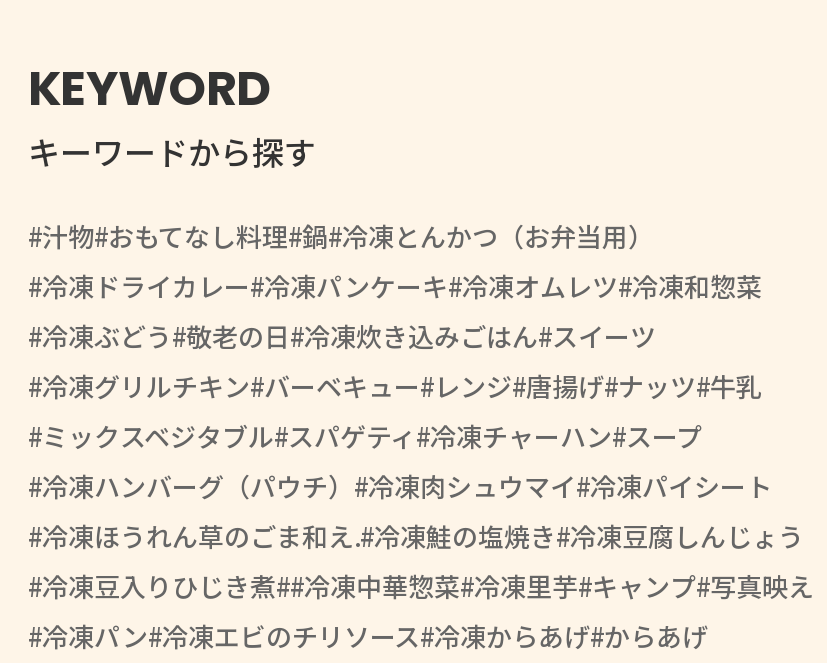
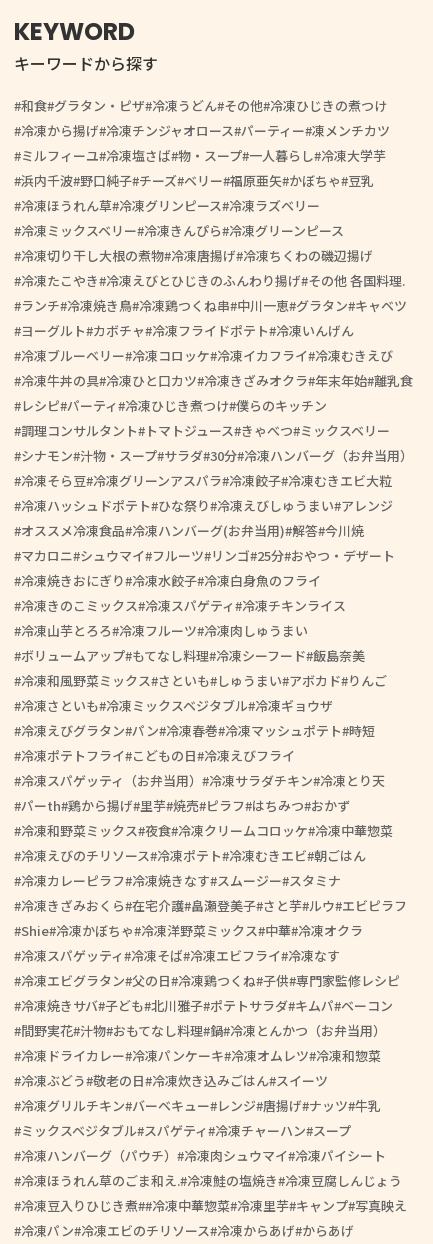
[42,217,654,255] 汁物 おもてなし料理 鍋 冷凍とんかつ（お弁当用） -> [21,96,413,1040] 和食 グラタン・ピザ 冷凍うどん その他 冷凍ひじきの煮つけ | 冷凍から揚げ 冷凍チンジャオロース パーティー 凍メンチカツ | ミルフィーユ 冷凍塩さば 物・スープ 一人暮らし 冷凍大学芋 | 浜内千波 野口純子 チーズ ベリー 福原亜矢 かぼちゃ 豆乳 | 冷凍ほうれん草 冷凍グリンピース 冷凍ラズベリー | 冷凍ミックスベリー 冷凍きんぴら 冷凍グリーンピース | 冷凍切り干し大根の煮物 冷凍唐揚げ 冷凍ちくわの磯辺揚げ | 冷凍たこやき 冷凍えびとひじきのふんわり揚げ その他 各国料理. | ランチ 冷凍焼き鳥 冷凍鶏つくね串 中川一恵 グラタン キャベツ | ヨーグルト カボチャ 冷凍フライドポテト 冷凍いんげん | 冷凍ブルーベリー 冷凍コロッケ 冷凍イカフライ 冷凍むきえび | 冷凍牛丼の具 冷凍ひと口カツ 冷凍きざみオクラ 年末年始 離乳食 | レシピ パーティ 冷凍ひじき煮つけ 僕らのキッチン | 調理コンサルタント トマトジュース きゃべつ ミックスベリー | シナモン 汁物・スープ サラダ 30分 冷凍ハンバーグ（お弁当用） | 冷凍そら豆 冷凍グリーンアスパラ 冷凍餃子 冷凍むきエビ大粒 | 冷凍ハッシュドポテト ひな祭り 冷凍えびしゅうまい アレンジ | オススメ冷凍食品 冷凍ハンバーグ(お弁当用) 解答 今川焼 | マカロニ シュウマイ フルーツ リンゴ 25分 おやつ・デザート | 冷凍焼きおにぎり 冷凍水餃子 冷凍白身魚のフライ | 冷凍きのこミックス 冷凍スパゲティ 冷凍チキンライス | 冷凍山芋とろろ 冷凍フルーツ 冷凍肉しゅうまい | ボリュームアップ もてなし料理 冷凍シーフード 飯島奈美 | 冷凍和風野菜ミックス さといも しゅうまい アボカド りんご | 冷凍さといも 冷凍ミックスベジタブル 冷凍ギョウザ | 冷凍えびグラタン パン 冷凍春巻 冷凍マッシュポテト 時短 | 冷凍ポテトフライ こどもの日 冷凍えびフライ | 冷凍スパゲッティ（お弁当用） 冷凍サラダチキン 冷凍とり天 | パーth 鶏から揚げ 里芋 焼売 ピラフ はちみつ おかず | 冷凍和野菜ミックス 夜食 冷凍クリームコロッケ 冷凍中華惣菜 | 冷凍えびのチリソース 冷凍ポテト 冷凍むきエビ 朝ごはん | 冷凍カレーピラフ 冷凍焼きなす スムージー スタミナ | 冷凍きざみおくら 在宅介護 畠瀬登美子 さと芋 ルウ エビピラフ | Shie 冷凍かぼちゃ 冷凍洋野菜ミックス 中華 冷凍オクラ | 冷凍スパゲッティ 冷凍そば 冷凍エビフライ 冷凍なす | 冷凍エビグラタン 父の日 冷凍鶏つくね 子供 専門家監修レシピ | 冷凍焼きサバ 子ども 北川雅子 ポテトサラダ キムパ ベーコン | 間野実花 汁物 おもてなし料理 鍋 冷凍とんかつ（お弁当用）

